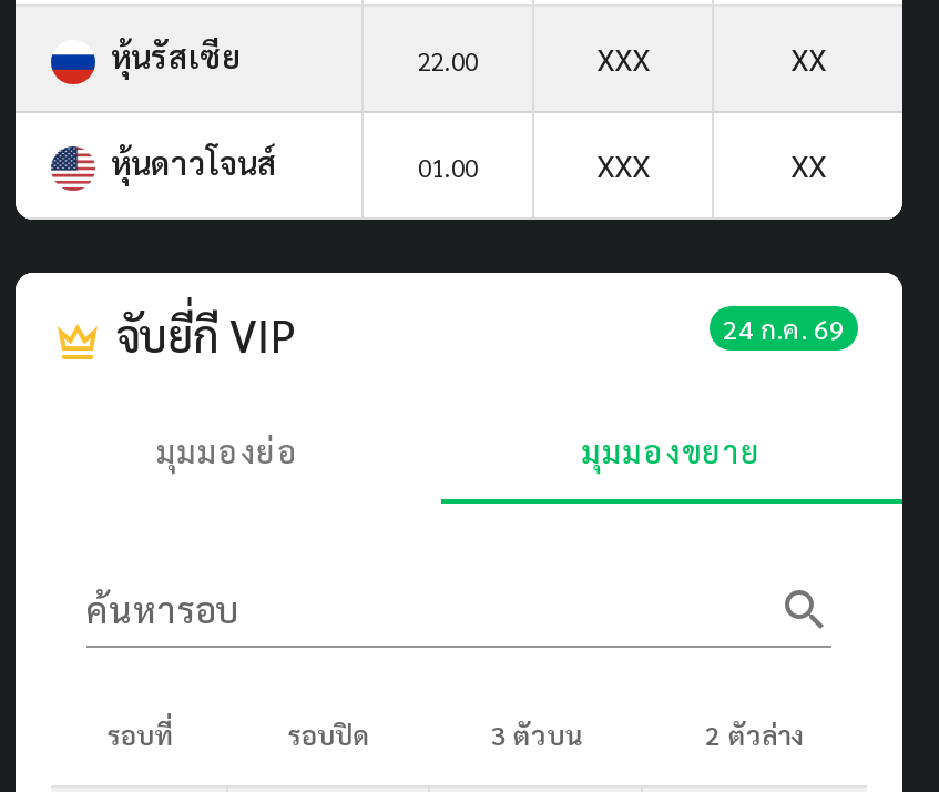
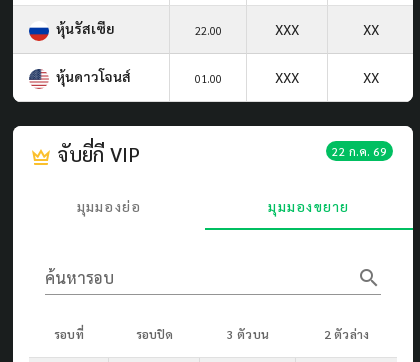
[723,310,845,346] 24 ก.ค. 69 -> [332,143,387,159] 22 ก.ค. 69

